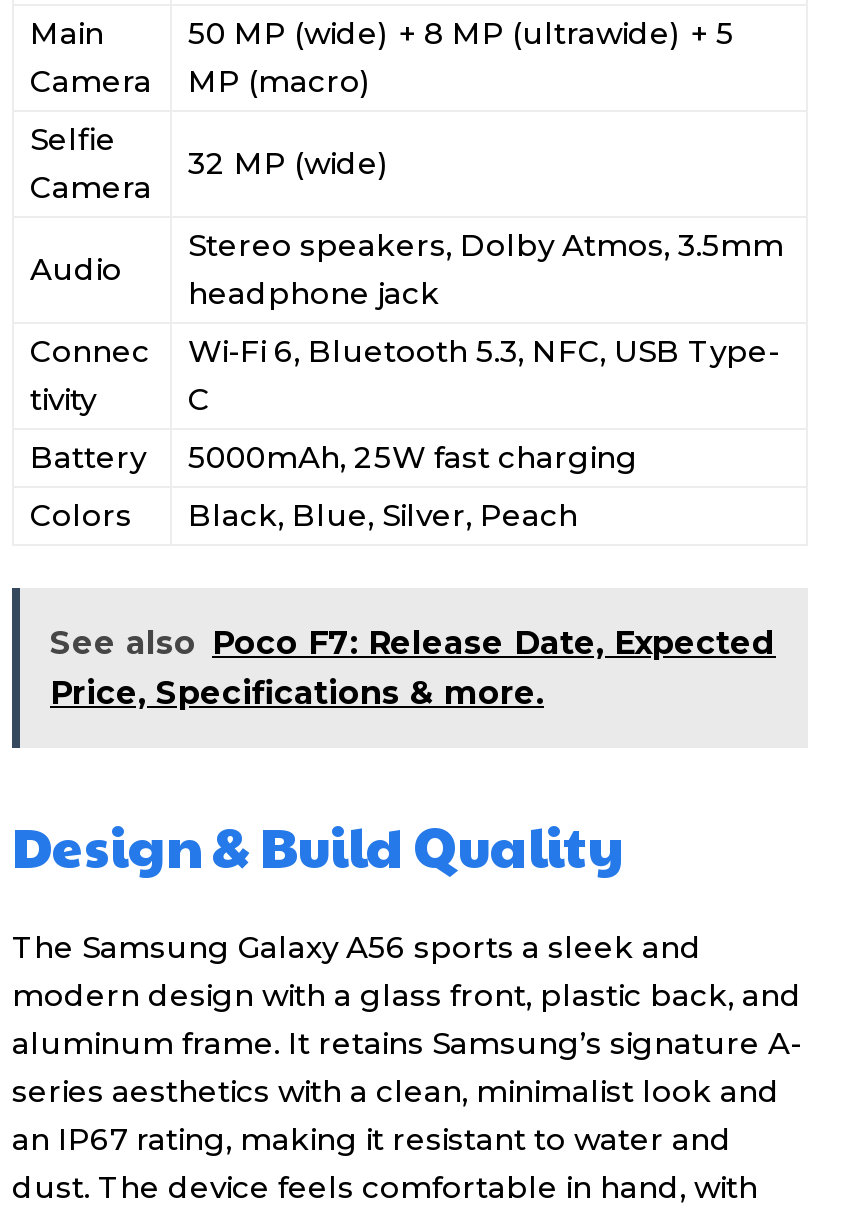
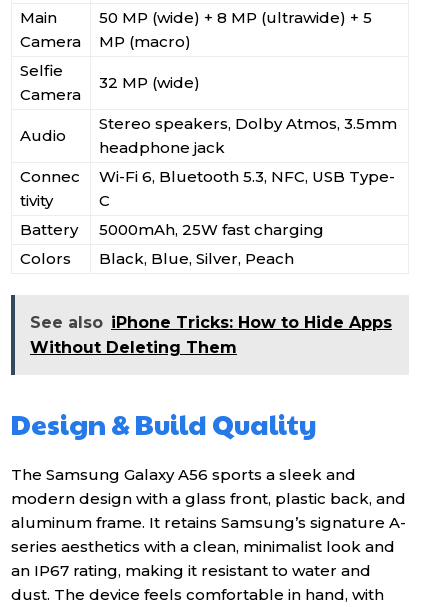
[50,624,776,712] See also Poco F7: Release Date, Expected | Price, Specifications & more. -> [30,313,392,357] See also iPhone Tricks: How to Hide Apps | Without Deleting Them

